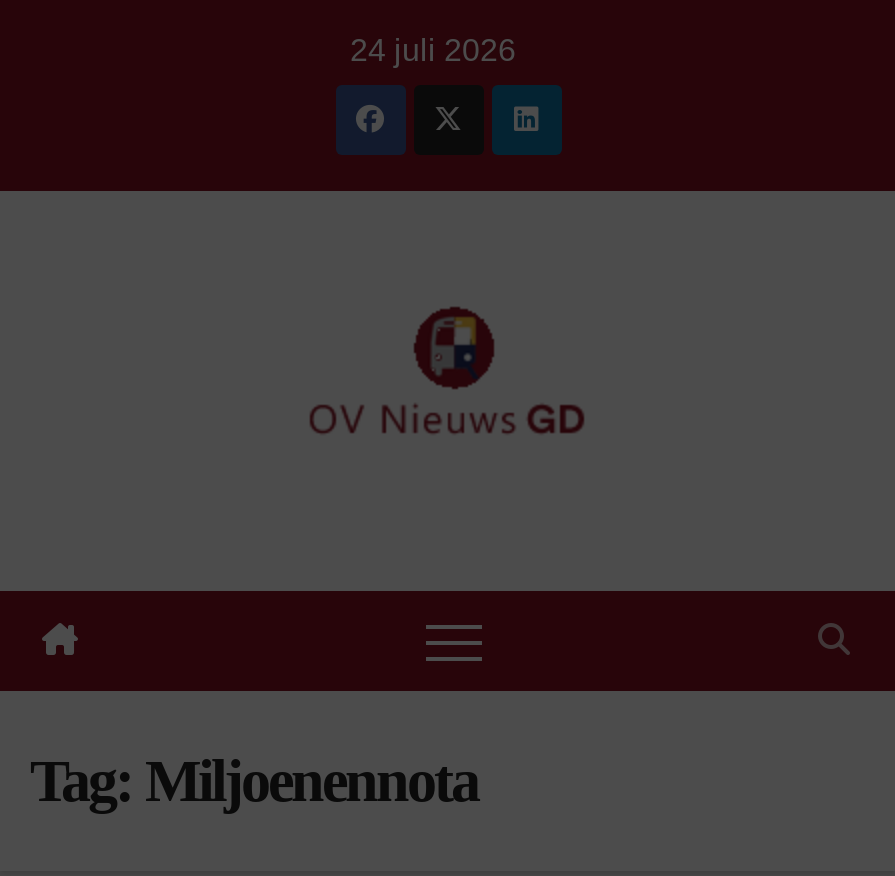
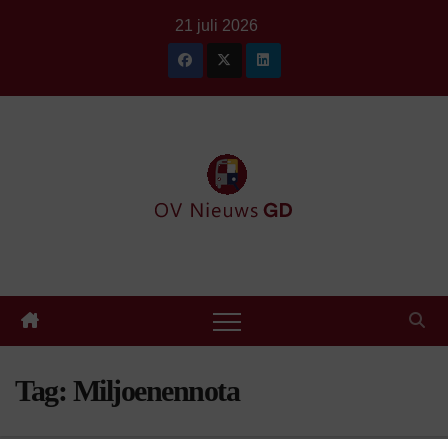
[350,33,516,67] 24 juli 2026 -> [175,17,258,34] 21 juli 2026

